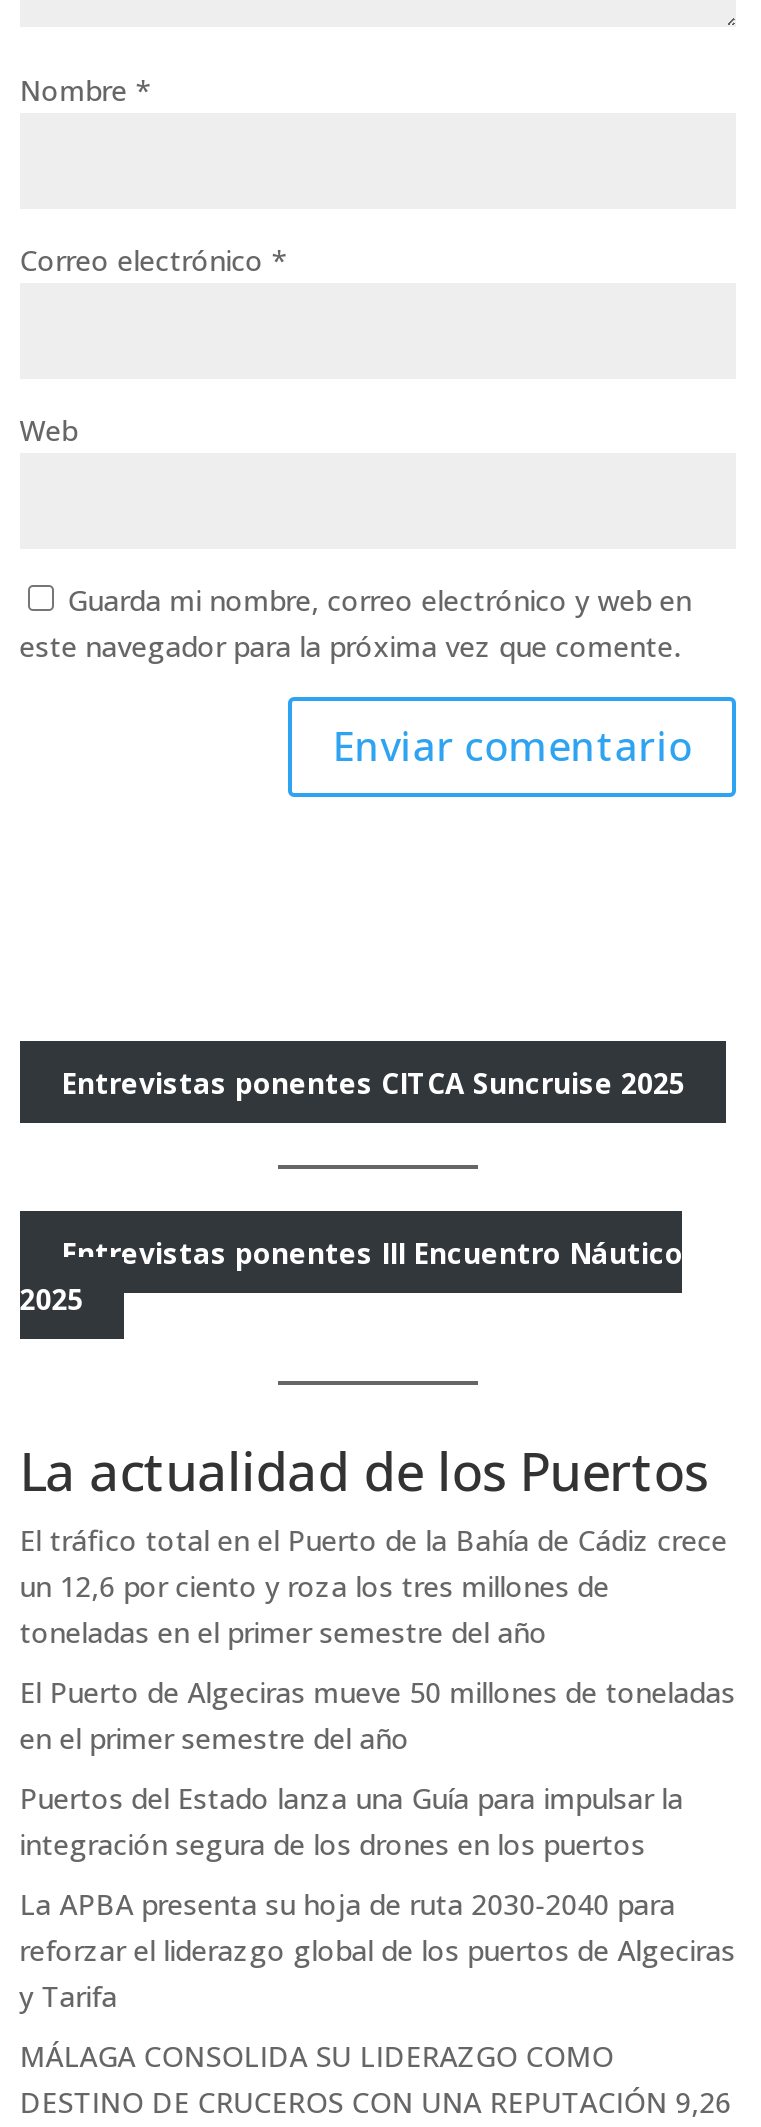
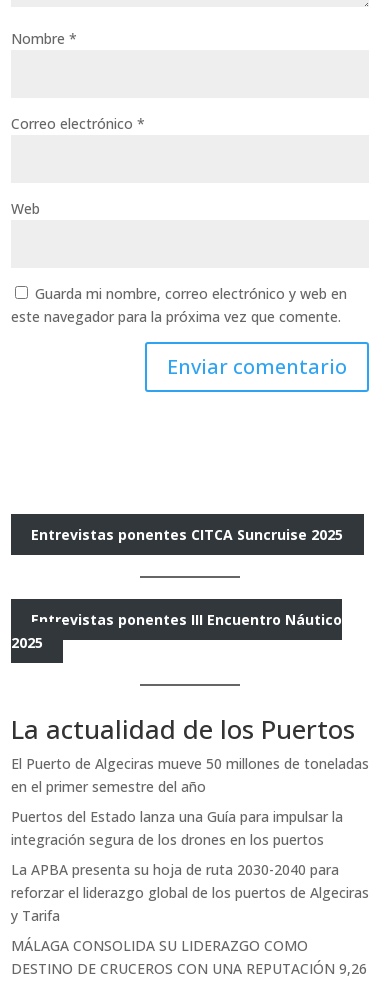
[20,1521,728,1651] El tráfico total en el Puerto de la Bahía de Cádiz crece | un 12,6 por ciento y roza los tres millones de | toneladas en el primer semestre del año -> none

